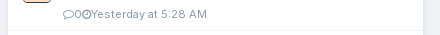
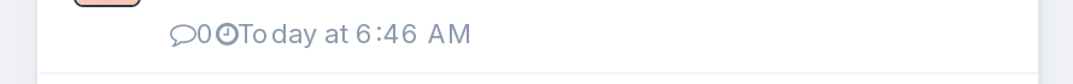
[91,7,207,21] Yesterday at 5:28 AM -> [238,17,471,50] Today at 6:46 AM

